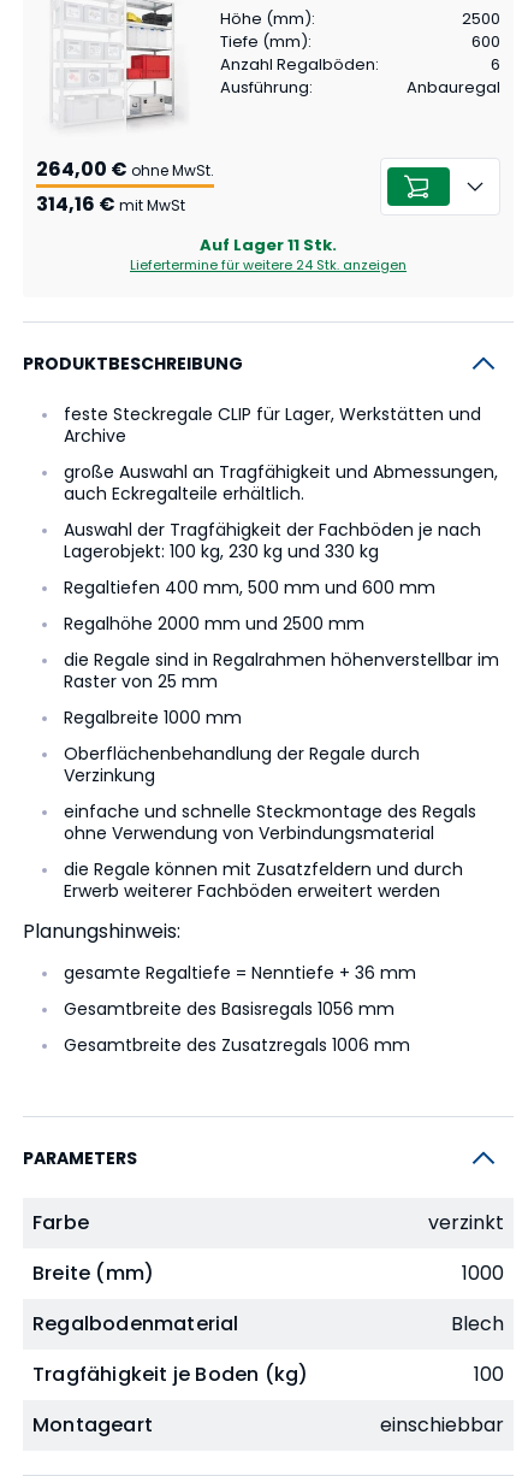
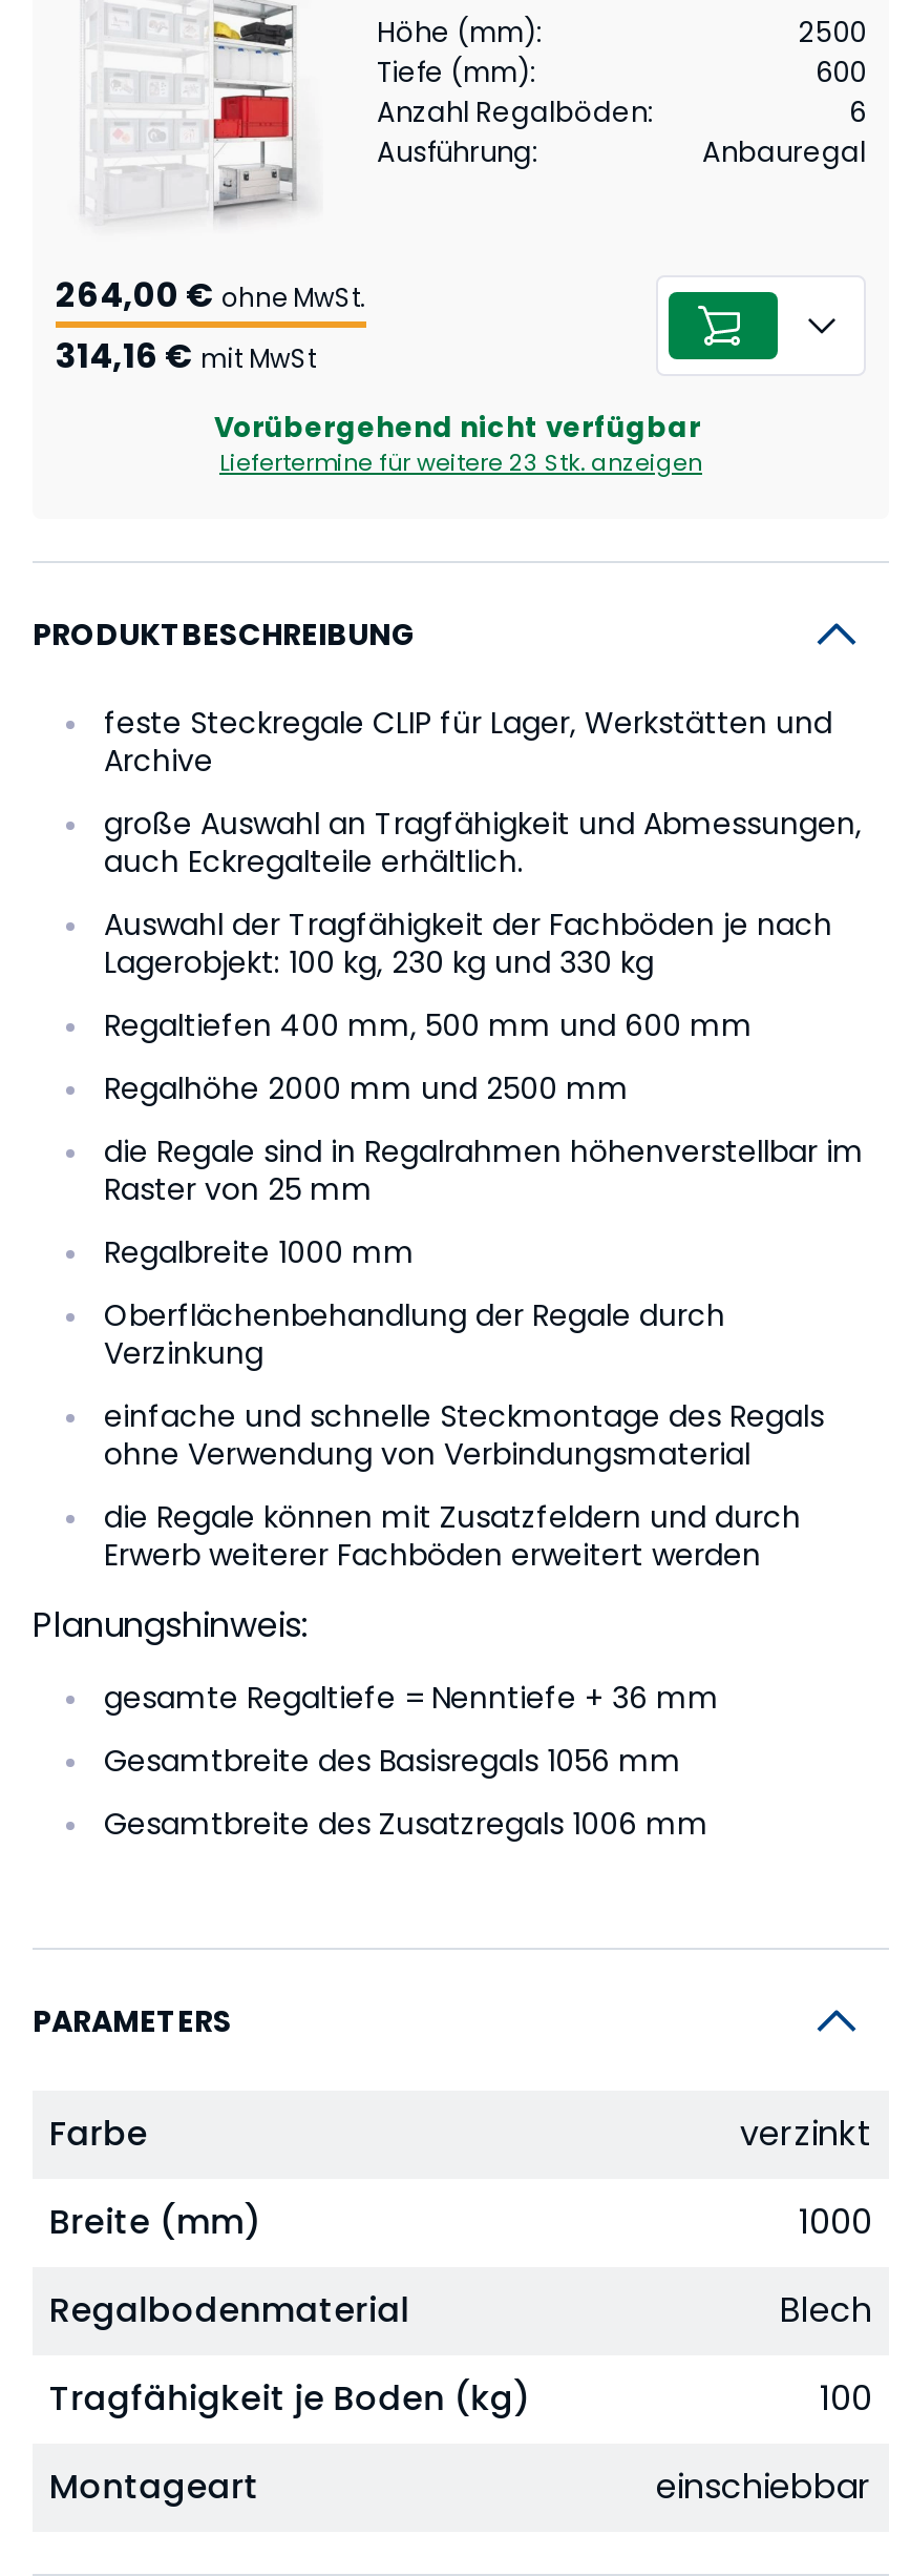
[130,233,407,274] Auf Lager 11 Stk. | Liefertermine für weitere 24 Stk. anzeigen -> [214,407,702,478] Vorübergehend nicht verfügbar | Liefertermine für weitere 23 Stk. anzeigen

